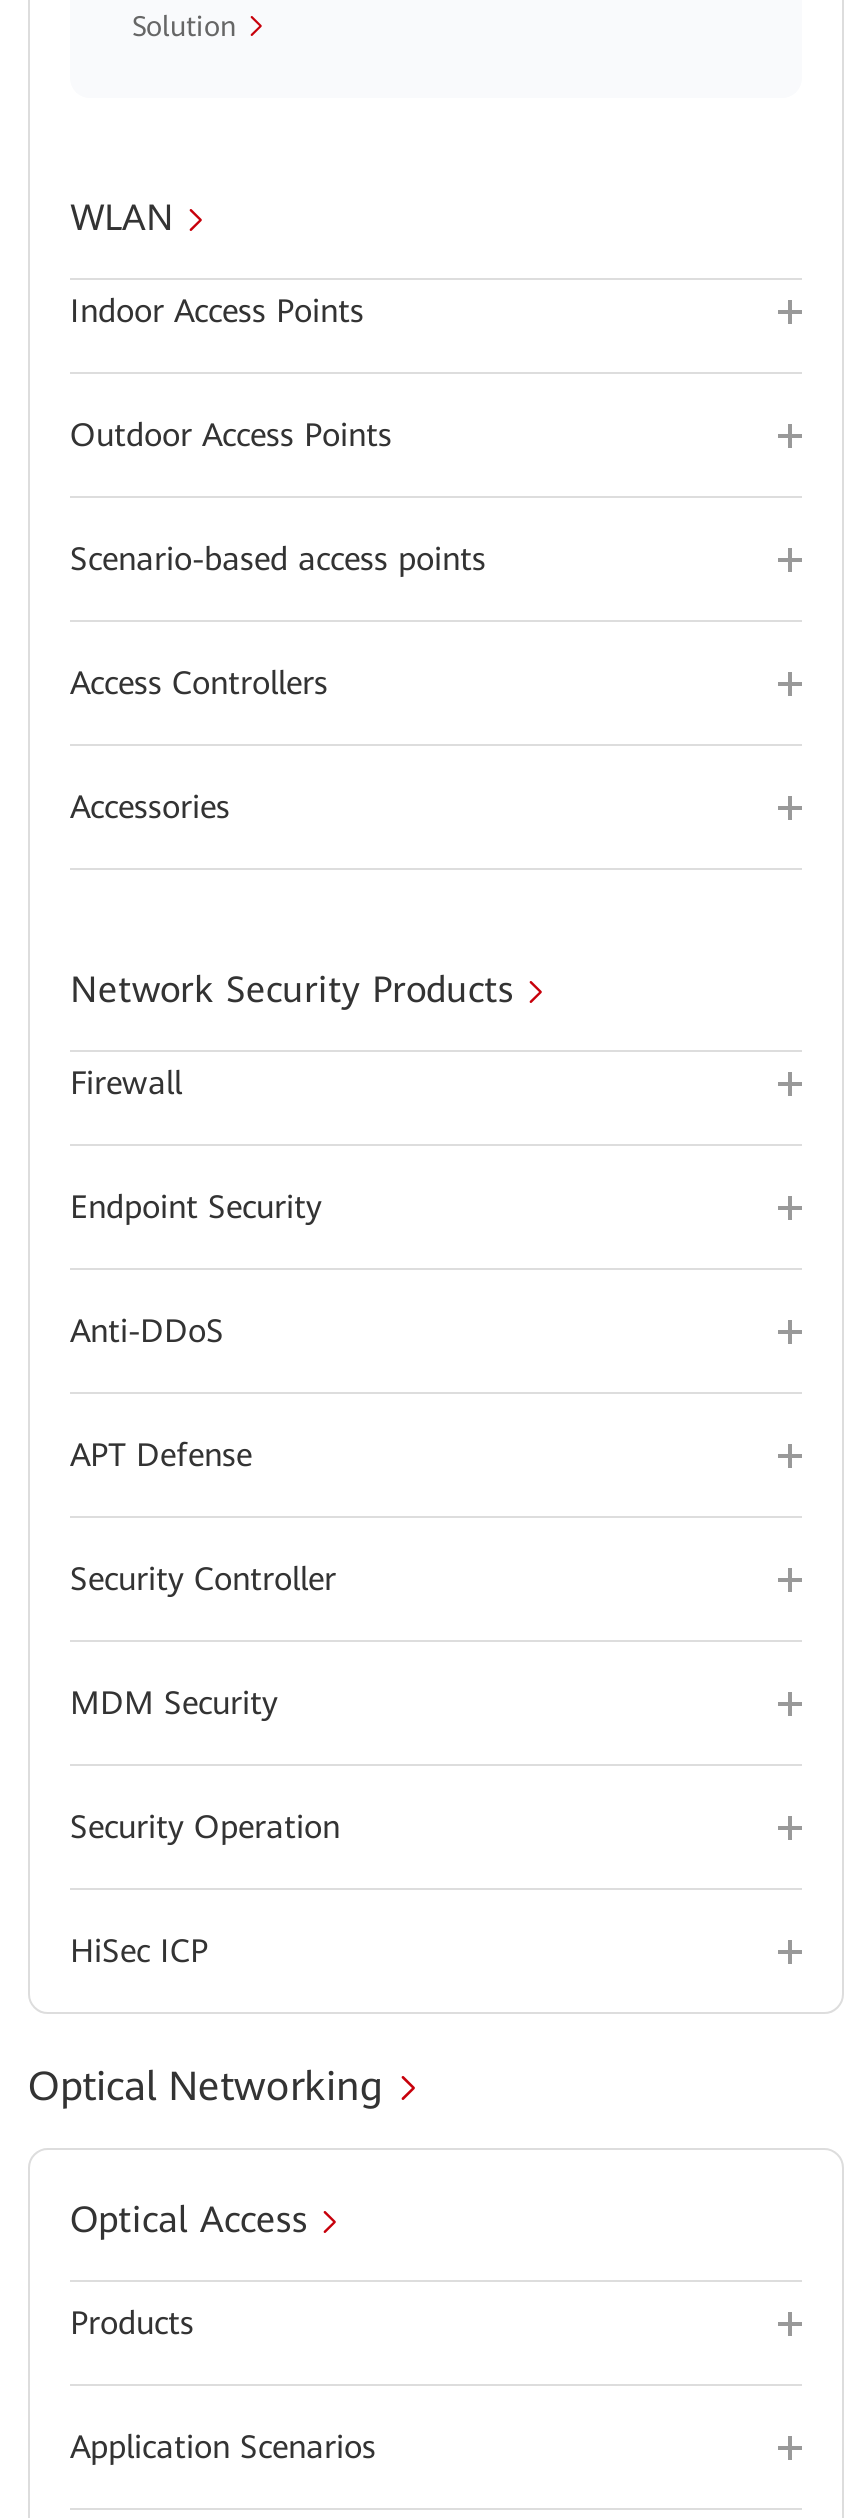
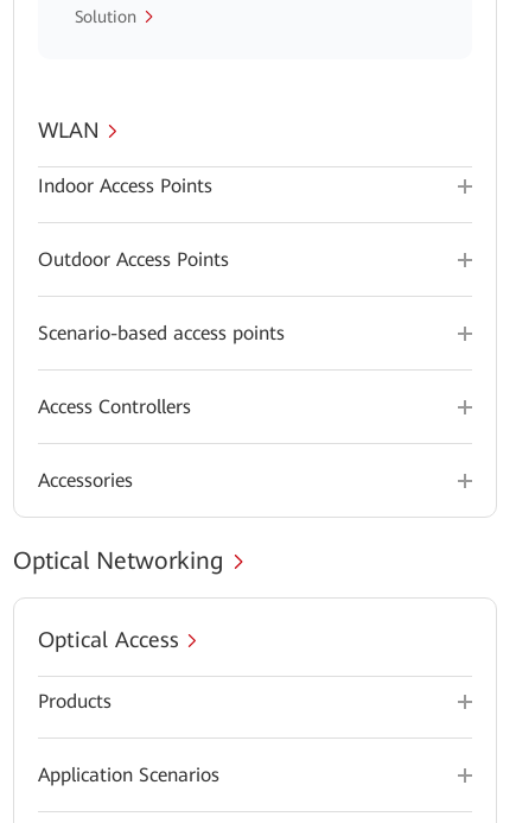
[70,968,514,1970] Network Security Products | Firewall | Endpoint Security | Anti-DDoS | APT Defense | Security Controller | MDM Security | Security Operation | HiSec ICP -> none

